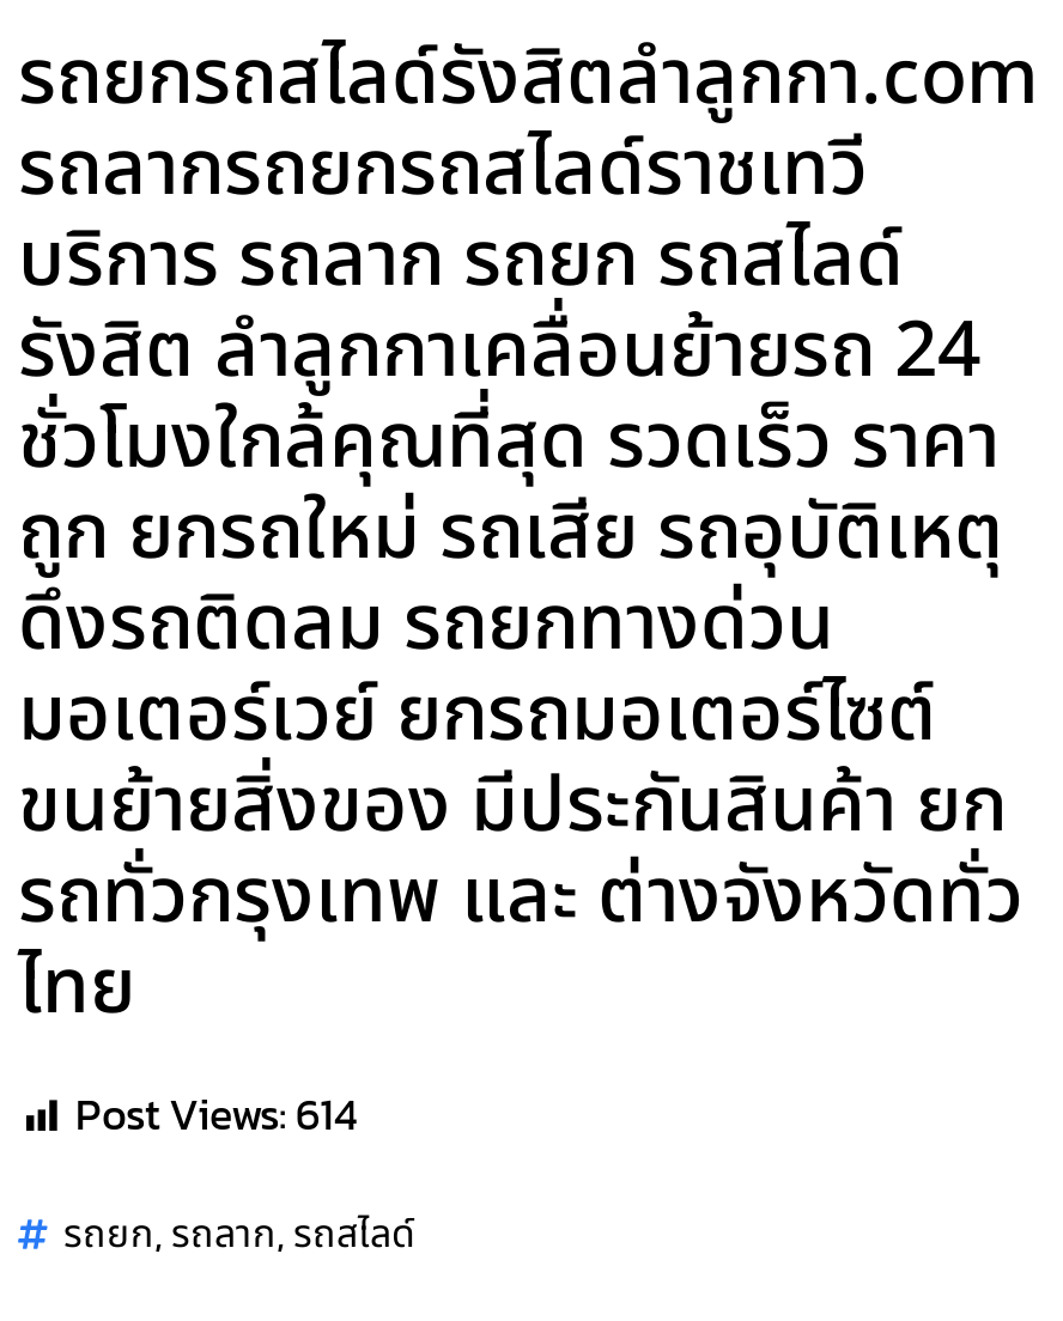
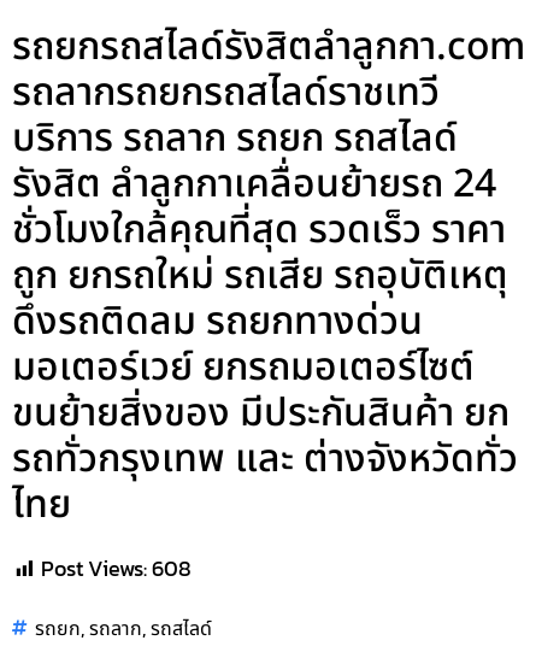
[75,1081,358,1146] Post Views: 614 -> [41,552,192,584] Post Views: 608

